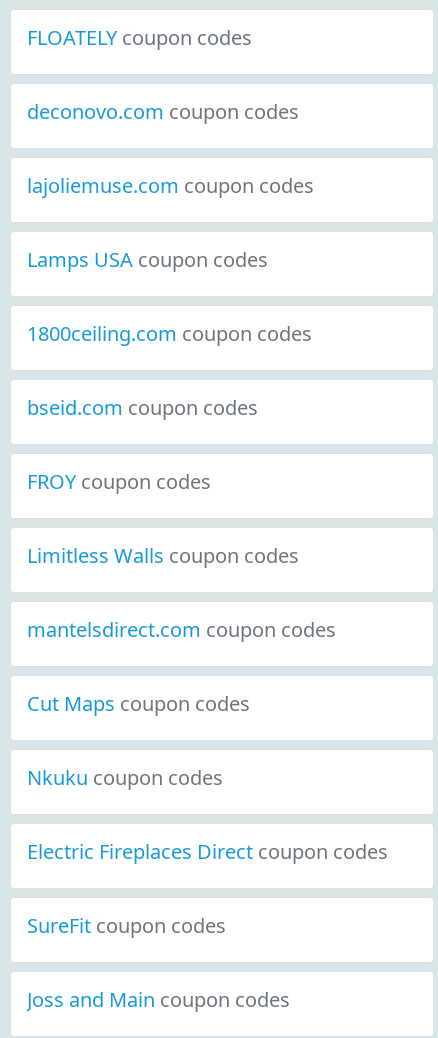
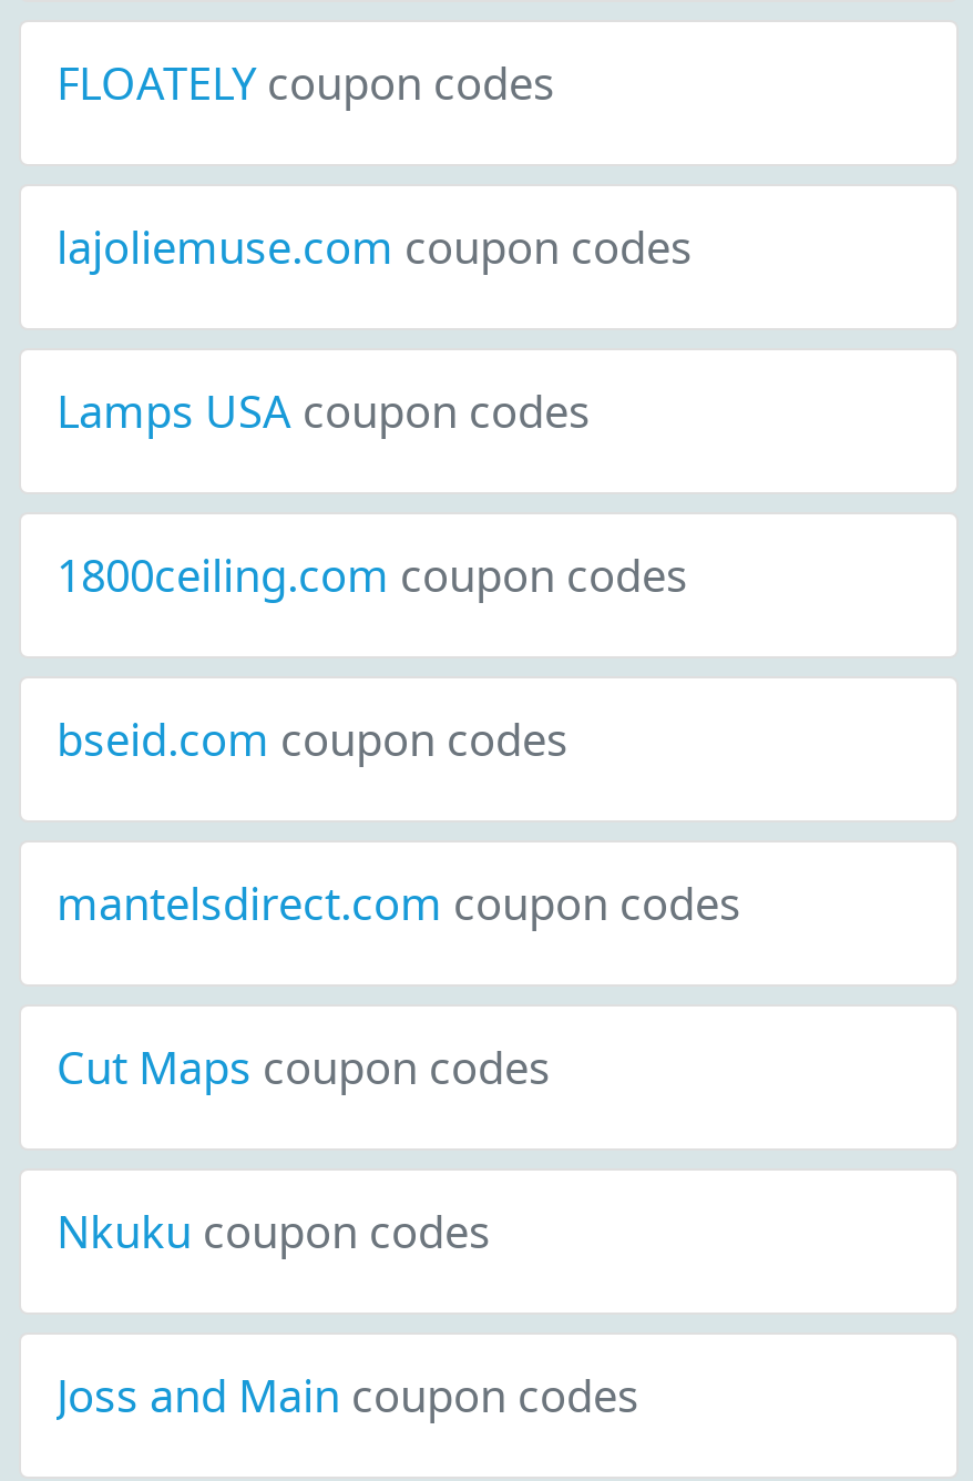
[27,98,299,125] deconovo.com coupon codes -> none
[27,468,299,569] FROY coupon codes | Limitless Walls coupon codes -> none
[27,838,388,939] Electric Fireplaces Direct coupon codes | SureFit coupon codes -> none

